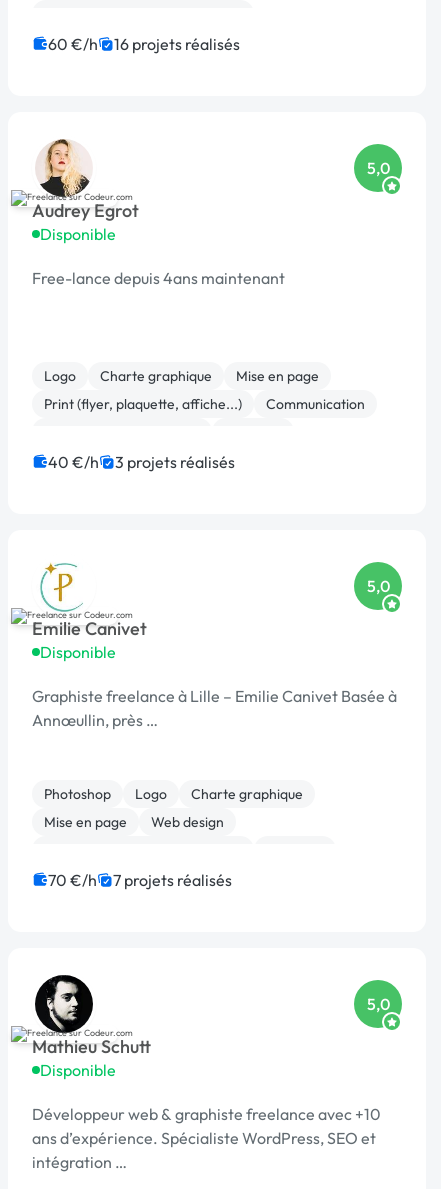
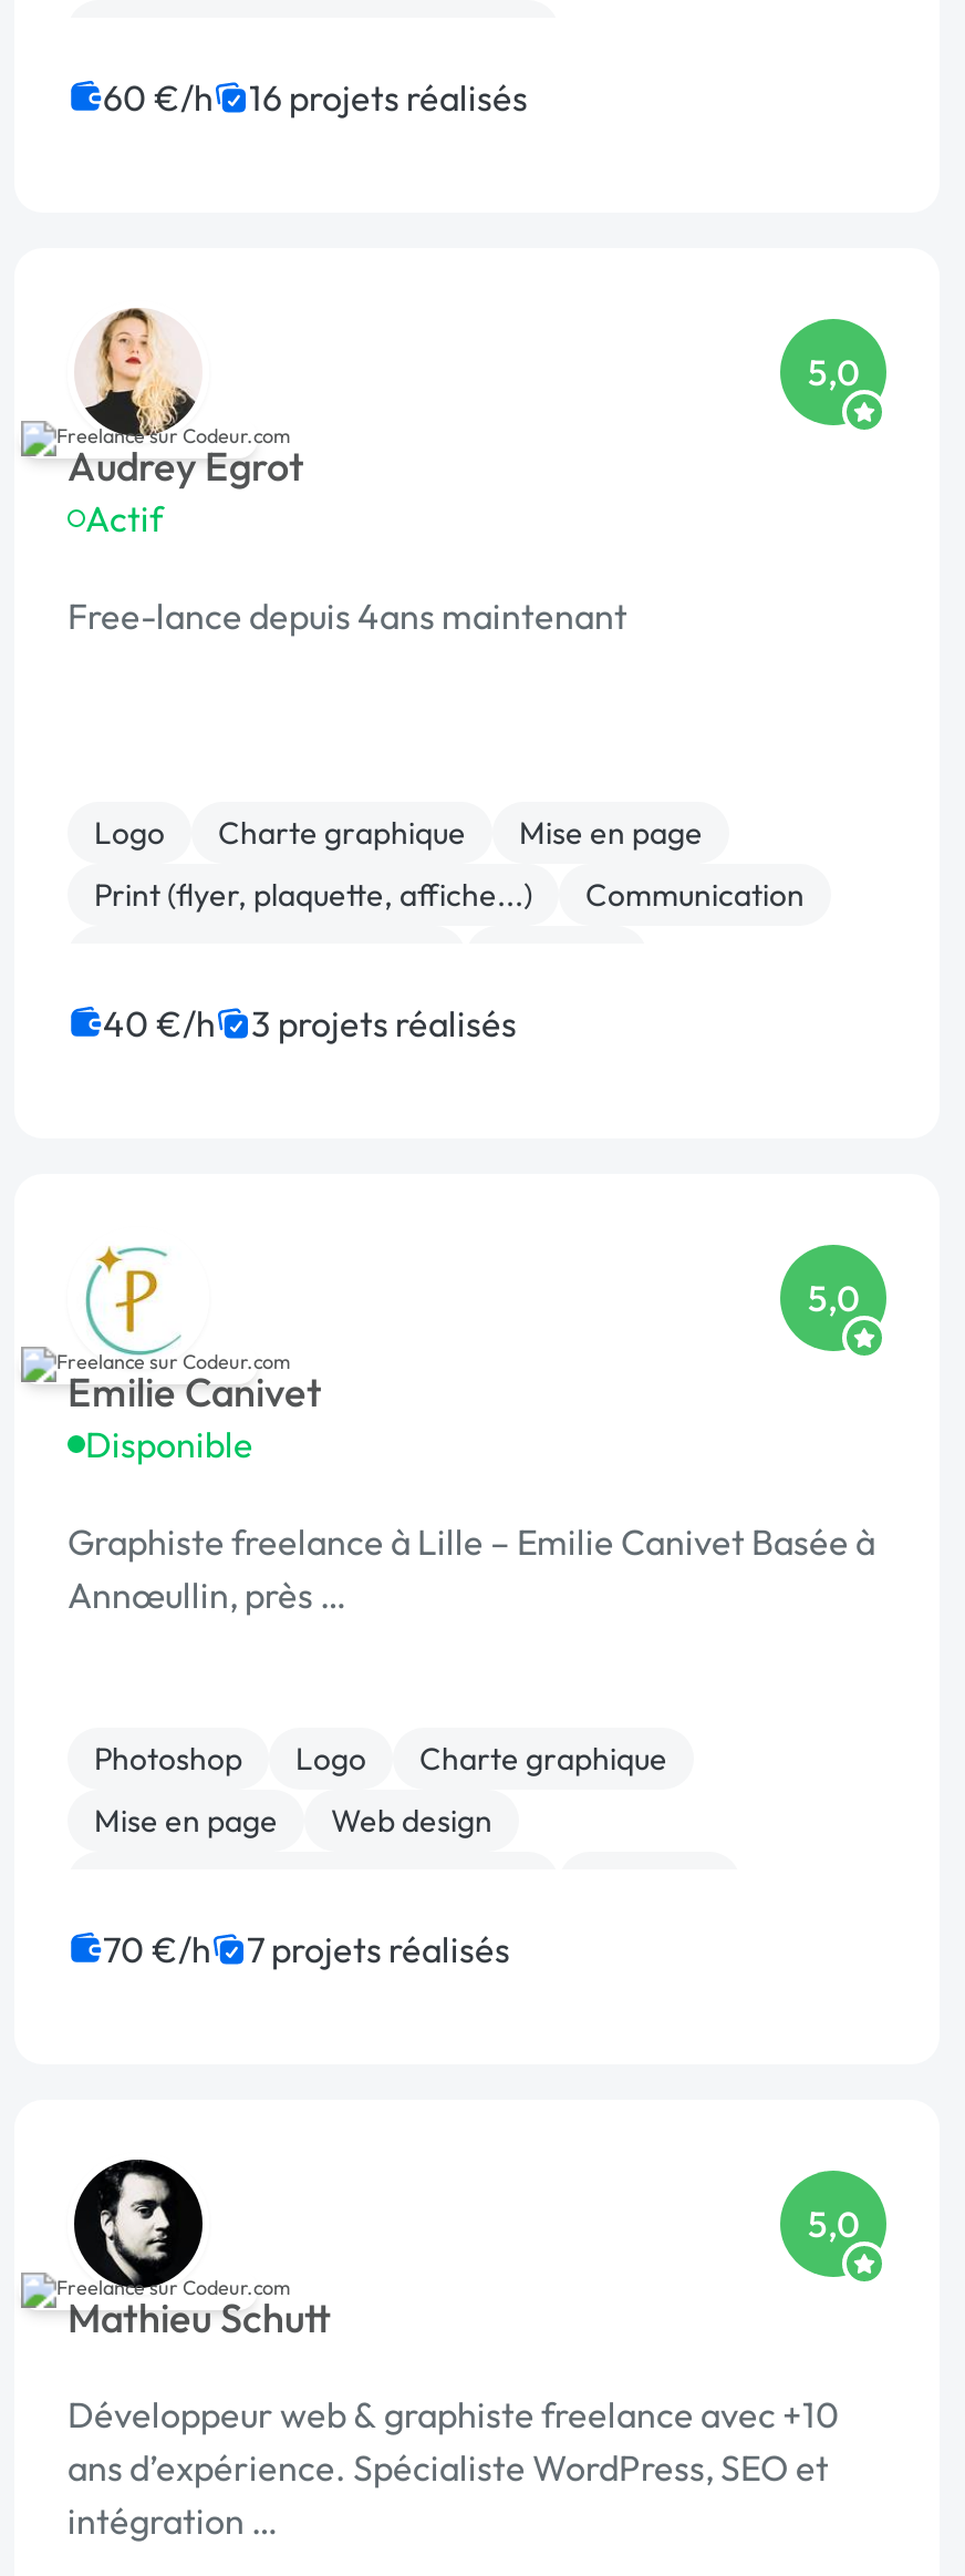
[40,224,116,244] Disponible -> [85,497,163,541] Actif
[40,1060,116,1080] Disponible -> none

